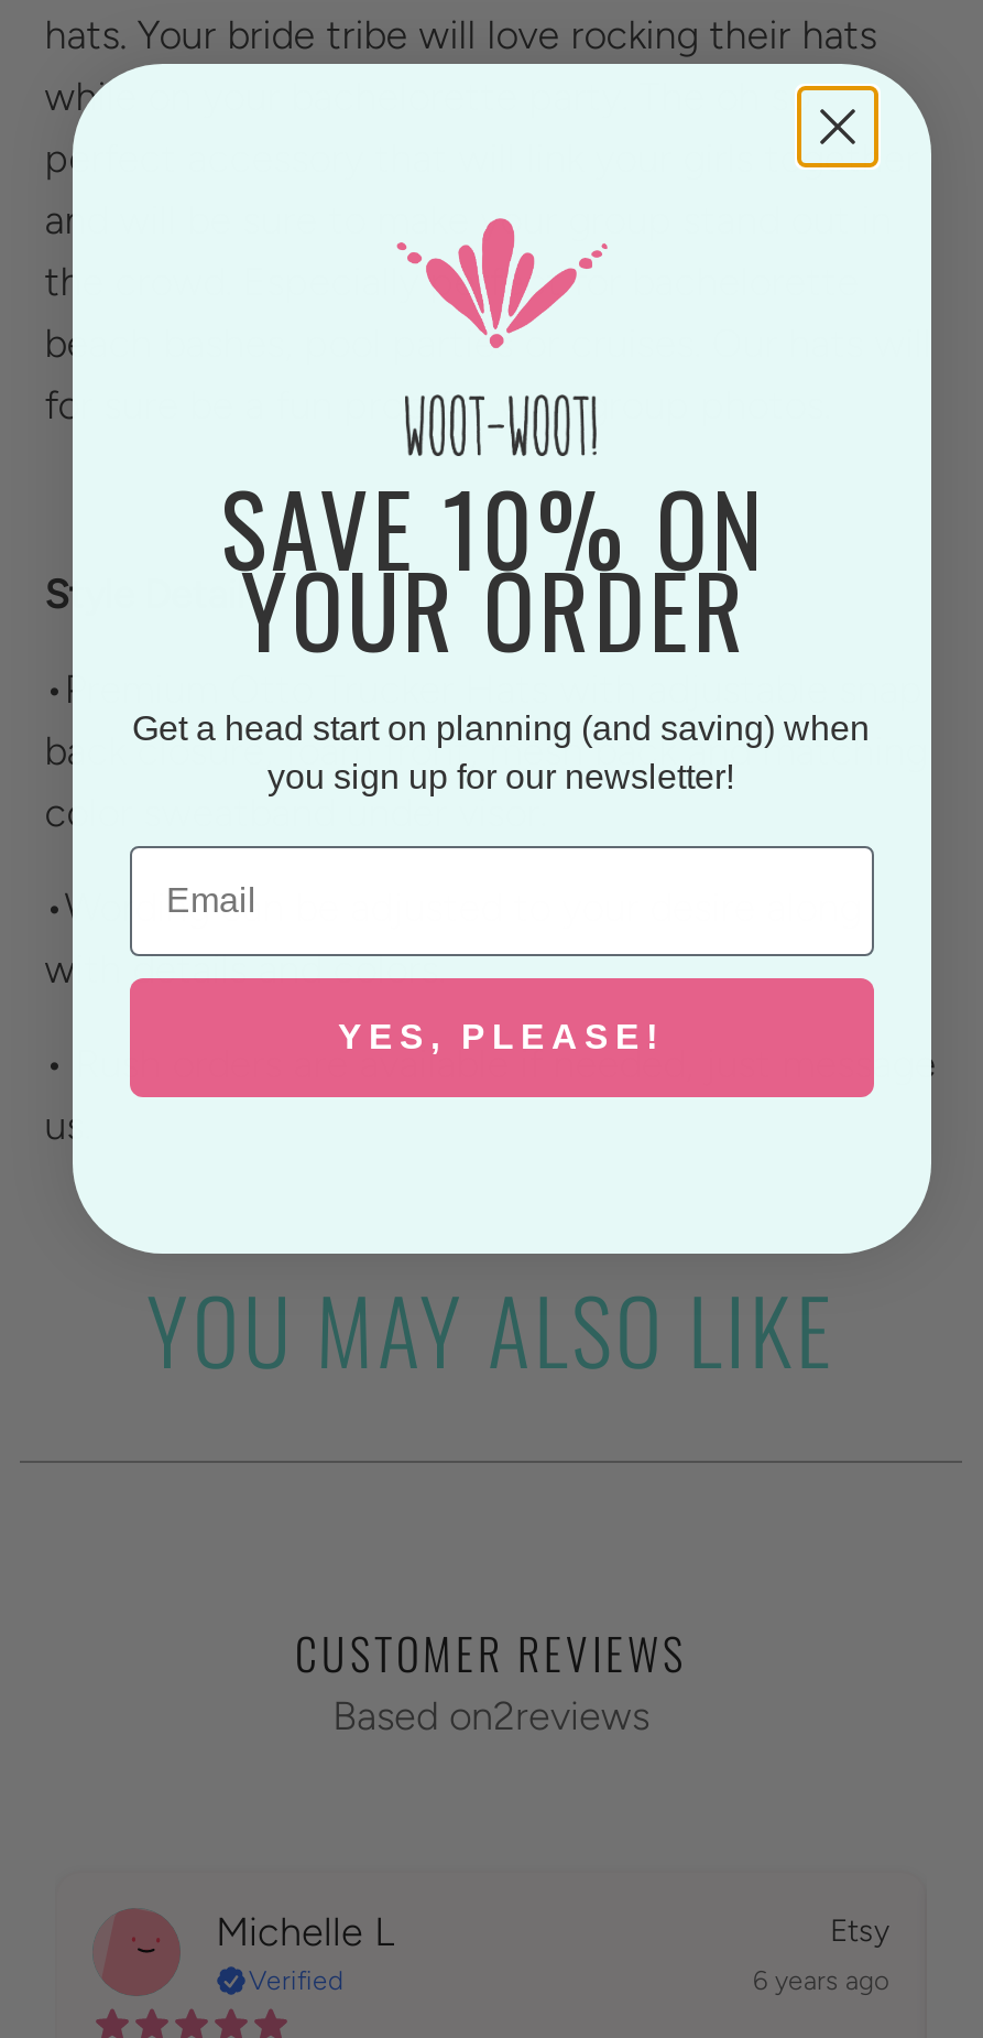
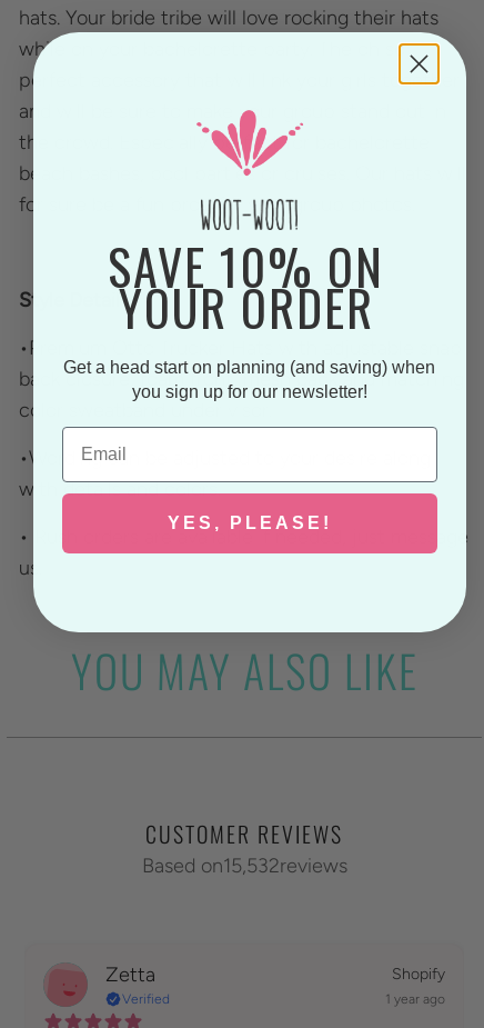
[332,1692,649,1740] Based on2reviews -> [142,853,347,878] Based on15,532reviews
[216,1908,889,1956] Michelle L | Etsy -> [105,962,445,987] Zetta | Shopify
[753,1965,889,1996] 6 years ago -> [385,991,445,1007] 1 year ago

